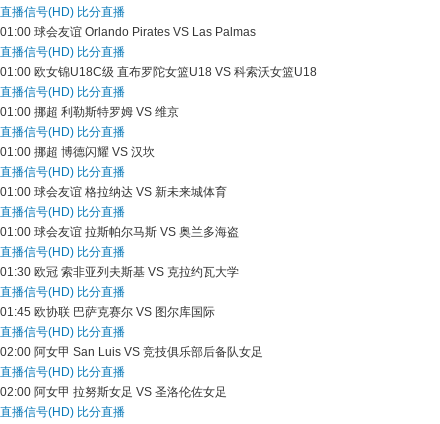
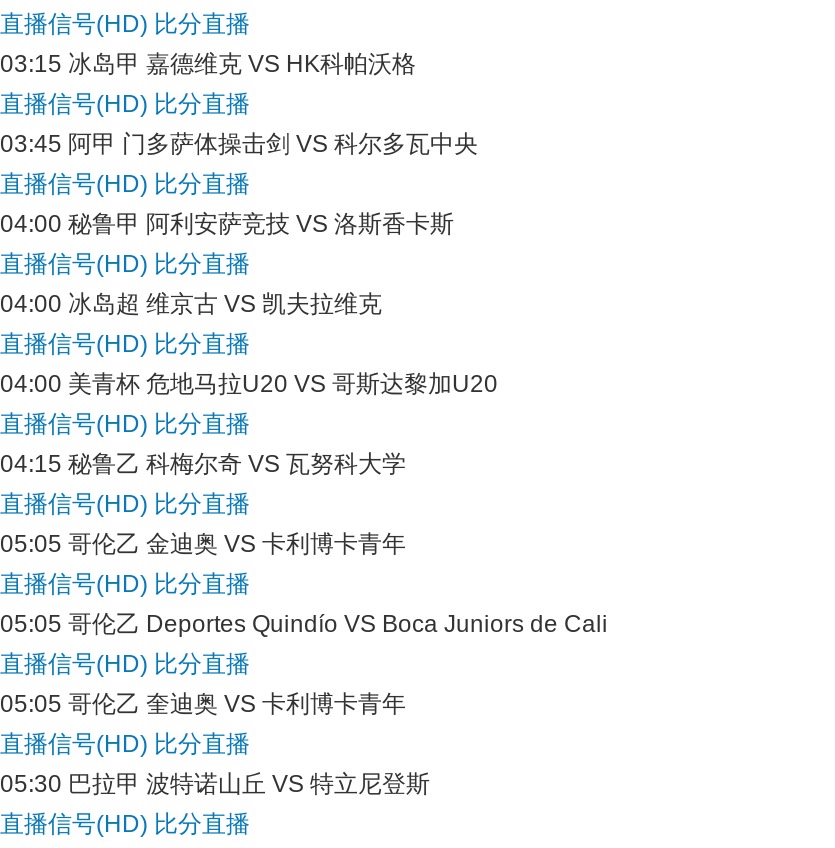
[0,25,256,39] 01:00 球会友谊Orlando Pirates VS Las Palmas -> [0,50,416,78] 03:15 冰岛甲嘉德维克 VS HK科帕沃格
[0,65,317,79] 01:00 欧女锦U18C级直布罗陀女篮U18 VS 科索沃女篮U18 -> [0,130,478,158] 03:45 阿甲门多萨体操击剑 VS 科尔多瓦中央
[0,105,179,119] 01:00 挪超利勒斯特罗姆 VS 维京 -> [0,210,454,238] 04:00 秘鲁甲阿利安萨竞技 VS 洛斯香卡斯
[0,145,155,159] 01:00 挪超博德闪耀 VS 汉坎 -> [0,290,382,318] 04:00 冰岛超维京古 VS 凯夫拉维克
[0,185,227,199] 01:00 球会友谊格拉纳达 VS 新未来城体育 -> [0,370,498,398] 04:00 美青杯危地马拉U20 VS 哥斯达黎加U20
[0,225,239,239] 01:00 球会友谊拉斯帕尔马斯 VS 奥兰多海盗 -> [0,450,406,478] 04:15 秘鲁乙科梅尔奇 VS 瓦努科大学
[0,265,239,279] 01:30 欧冠索非亚列夫斯基 VS 克拉约瓦大学 -> [0,530,406,558] 05:05 哥伦乙金迪奥 VS 卡利博卡青年
[0,305,215,319] 01:45 欧协联巴萨克赛尔 VS 图尔库国际 -> [0,610,608,638] 05:05 哥伦乙Deportes Quindío VS Boca Juniors de Cali
[0,345,263,359] 02:00 阿女甲San Luis VS 竞技俱乐部后备队女足 -> [0,690,406,718] 05:05 哥伦乙奎迪奥 VS 卡利博卡青年
[0,385,227,399] 02:00 阿女甲拉努斯女足 VS 圣洛伦佐女足 -> [0,770,430,798] 05:30 巴拉甲波特诺山丘 VS 特立尼登斯

